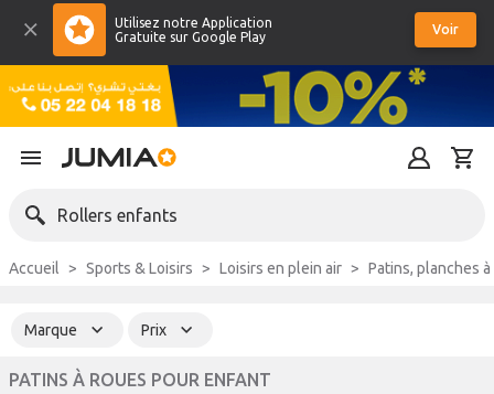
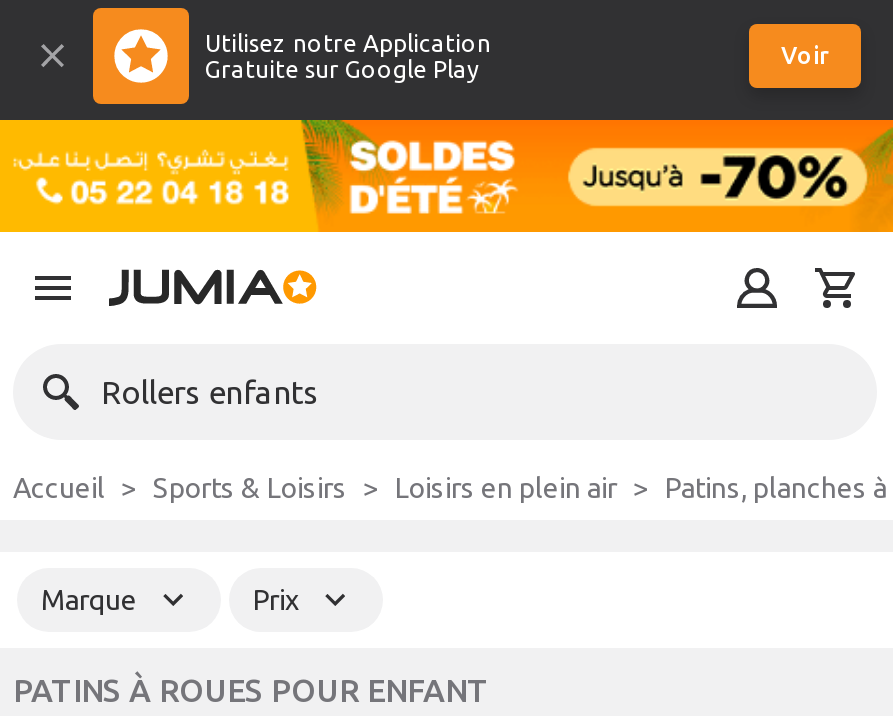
[168,65,491,128] [image] -> [303,118,887,234] [image]

